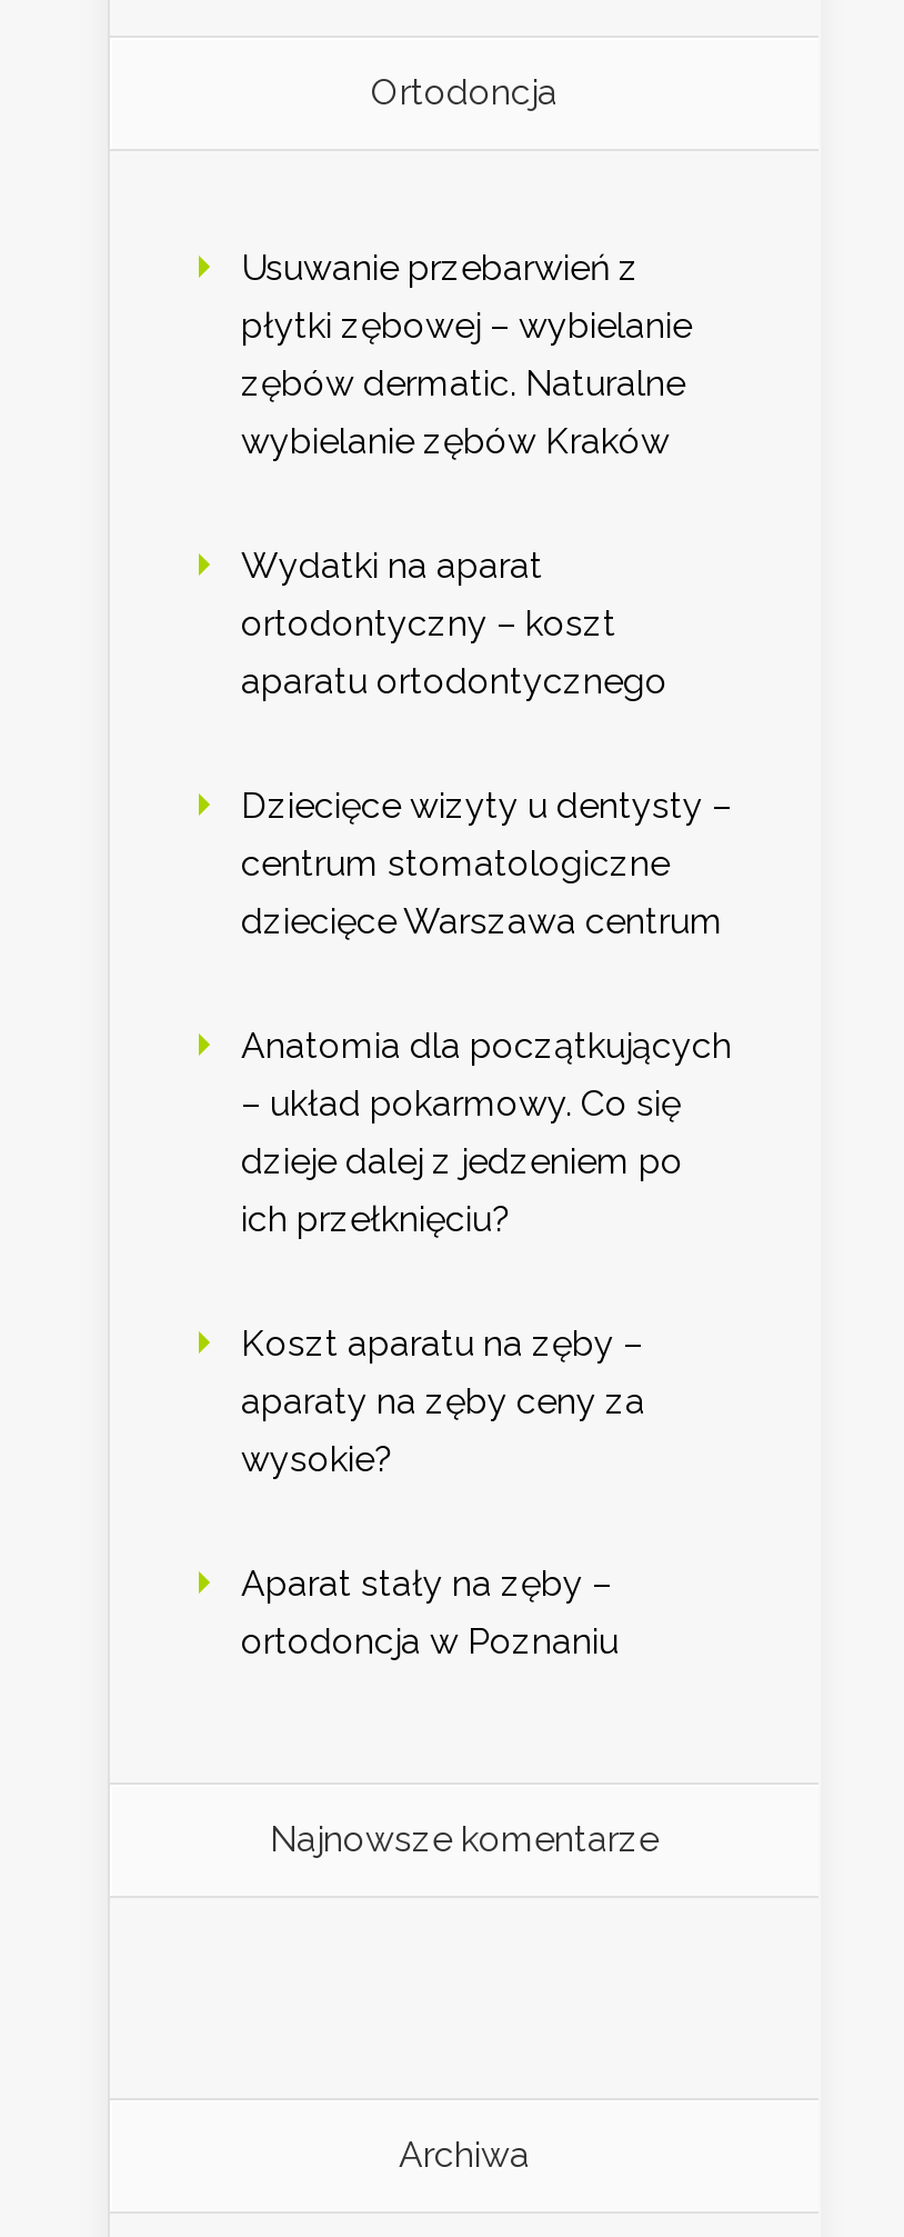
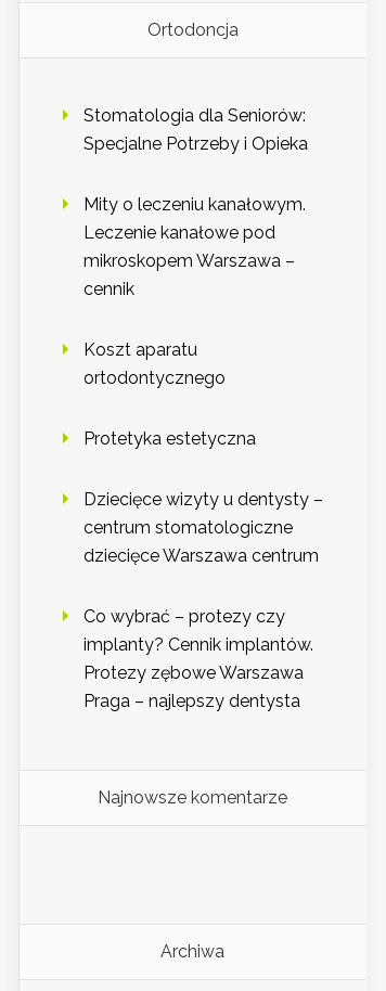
[241,246,692,701] Usuwanie przebarwień z | płytki zębowej – wybielanie | zębów dermatic. Naturalne | wybielanie zębów Kraków | Wydatki na aparat | ortodontyczny – koszt | aparatu ortodontycznego -> [83,105,308,448] Stomatologia dla Seniorów: | Specjalne Potrzeby i Opieka | Mity o leczeniu kanałowym. | Leczenie kanałowe pod | mikroskopem Warszawa – | cennik | Koszt aparatu | ortodontycznego | Protetyka estetyczna
moved [241,784,732,941] -> [83,489,323,566]: Dziecięce wizyty u dentysty – | centrum stomatologiczne | dziecięce Warszawa centrum
[241,1024,732,1662] Anatomia dla początkujących | – układ pokarmowy. Co się | dzieje dalej z jedzeniem po | ich przełknięciu? | Koszt aparatu na zęby – | aparaty na zęby ceny za | wysokie? | Aparat stały na zęby – | ortodoncja w Poznaniu -> [83,606,313,711] Co wybrać – protezy czy | implanty? Cennik implantów. | Protezy zębowe Warszawa | Praga – najlepszy dentysta

